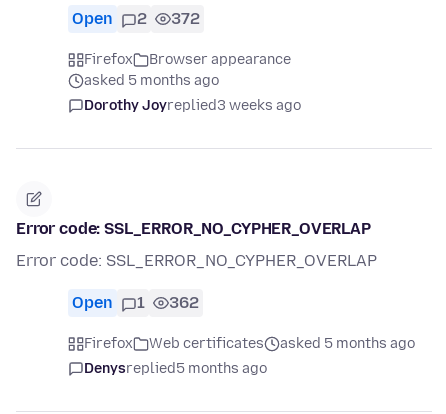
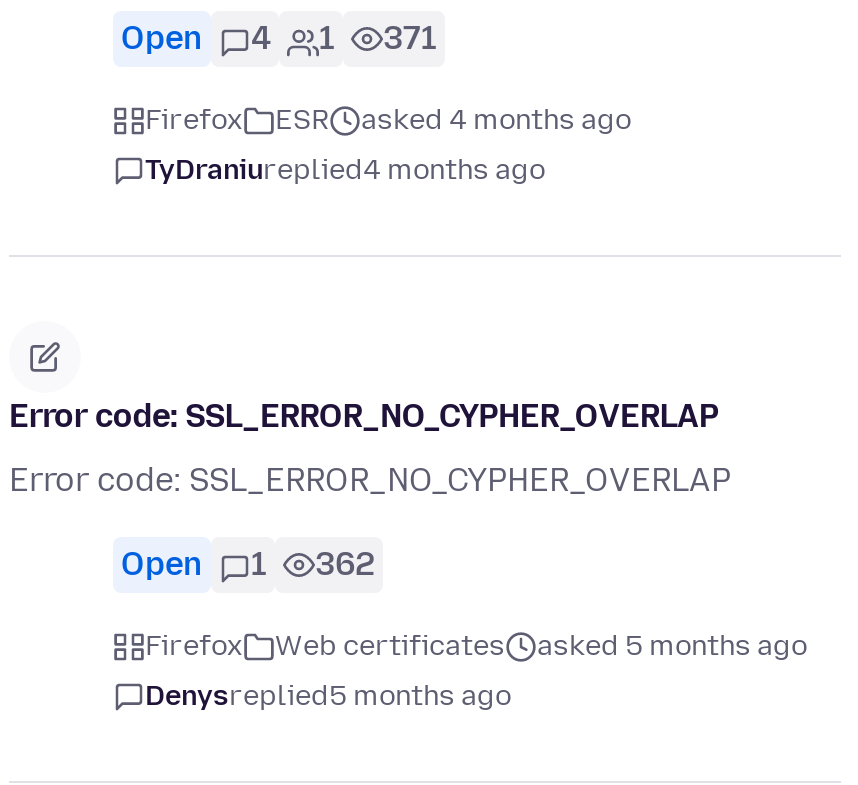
[137,9,200,28] 2 | 372 -> [251,20,437,58] 4 | 1 | 371
[84,51,291,89] Browser appearance | asked 5 months ago -> [275,104,631,138] ESR | asked 4 months ago
[84,97,301,114] Dorothy Joyreplied3 weeks ago -> [145,154,545,188] TyDraniureplied4 months ago

